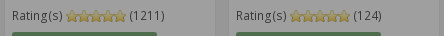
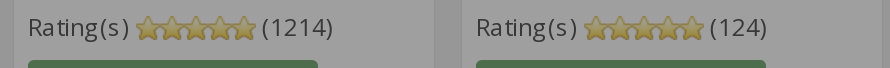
[126,7,165,24] (1211) -> [256,10,334,44] (1214)

